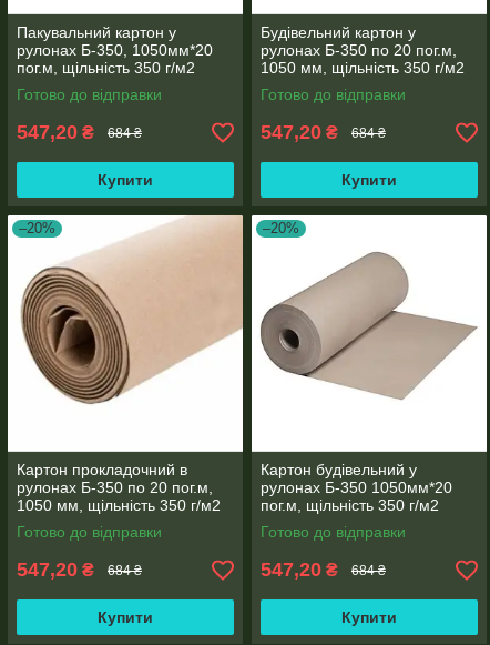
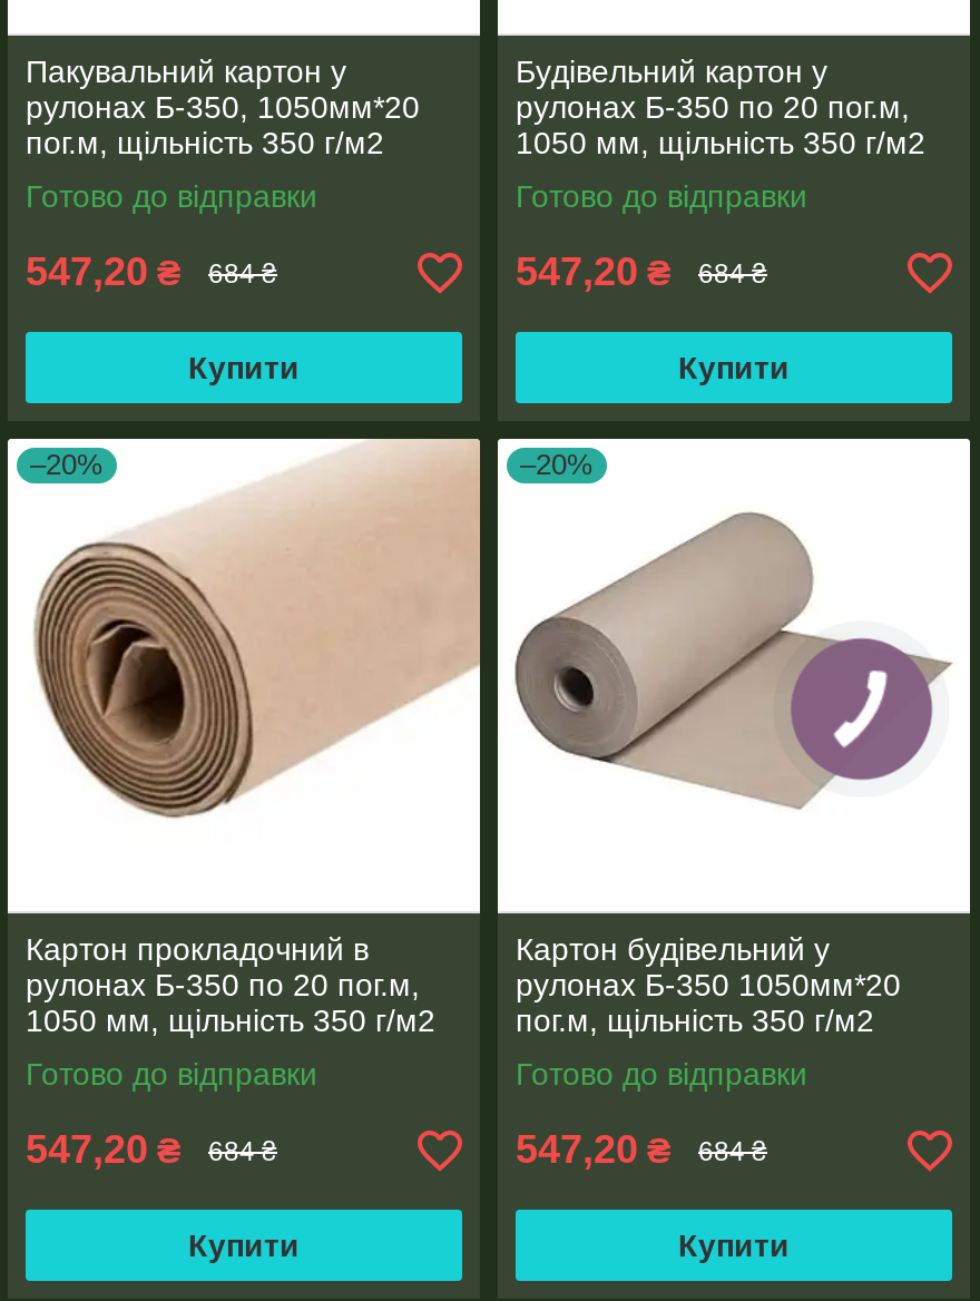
[398,314,468,385] [image] -> [790,635,934,782] [image]

